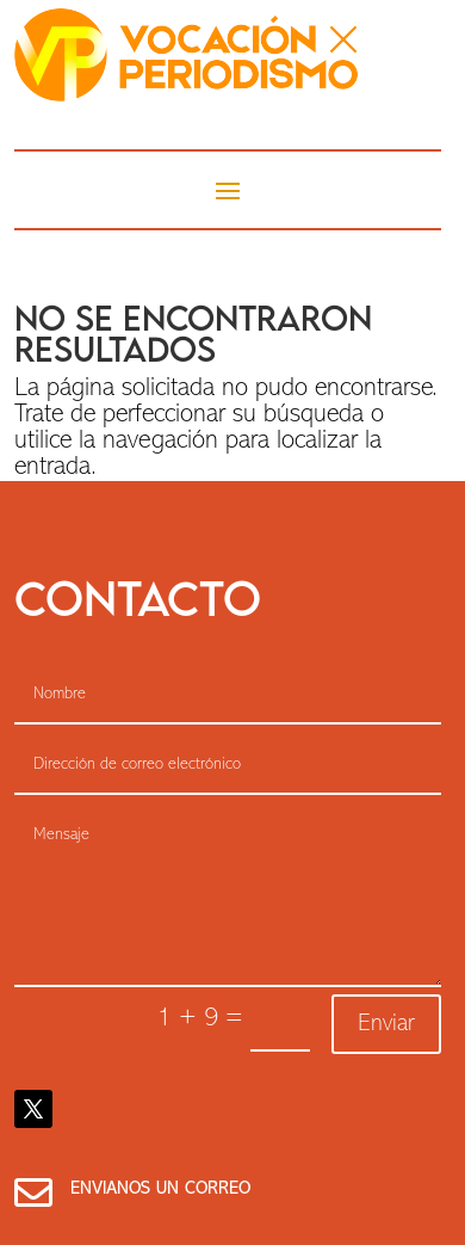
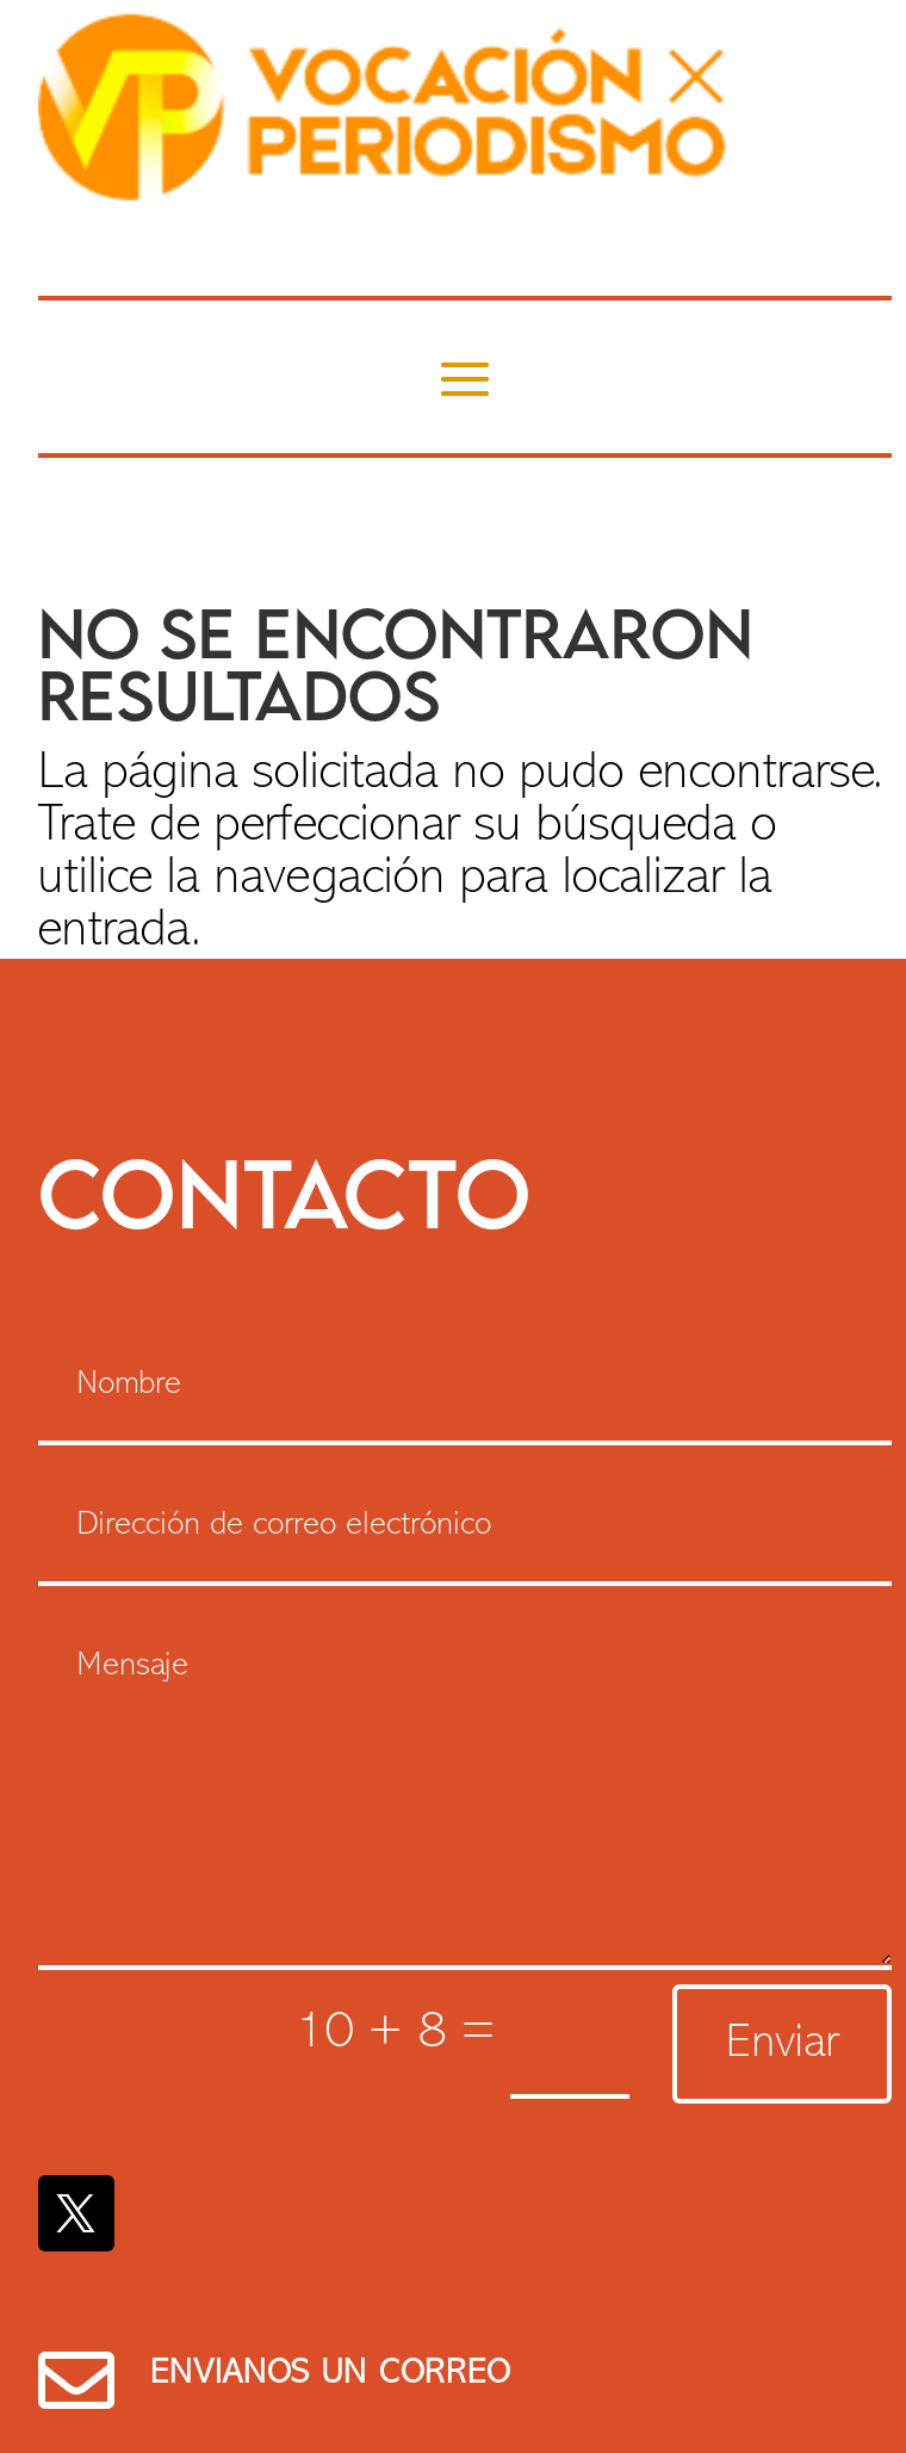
[158,1007,251,1031] 1 + 9 = -> [296,2009,511,2058] 10 + 8 =

